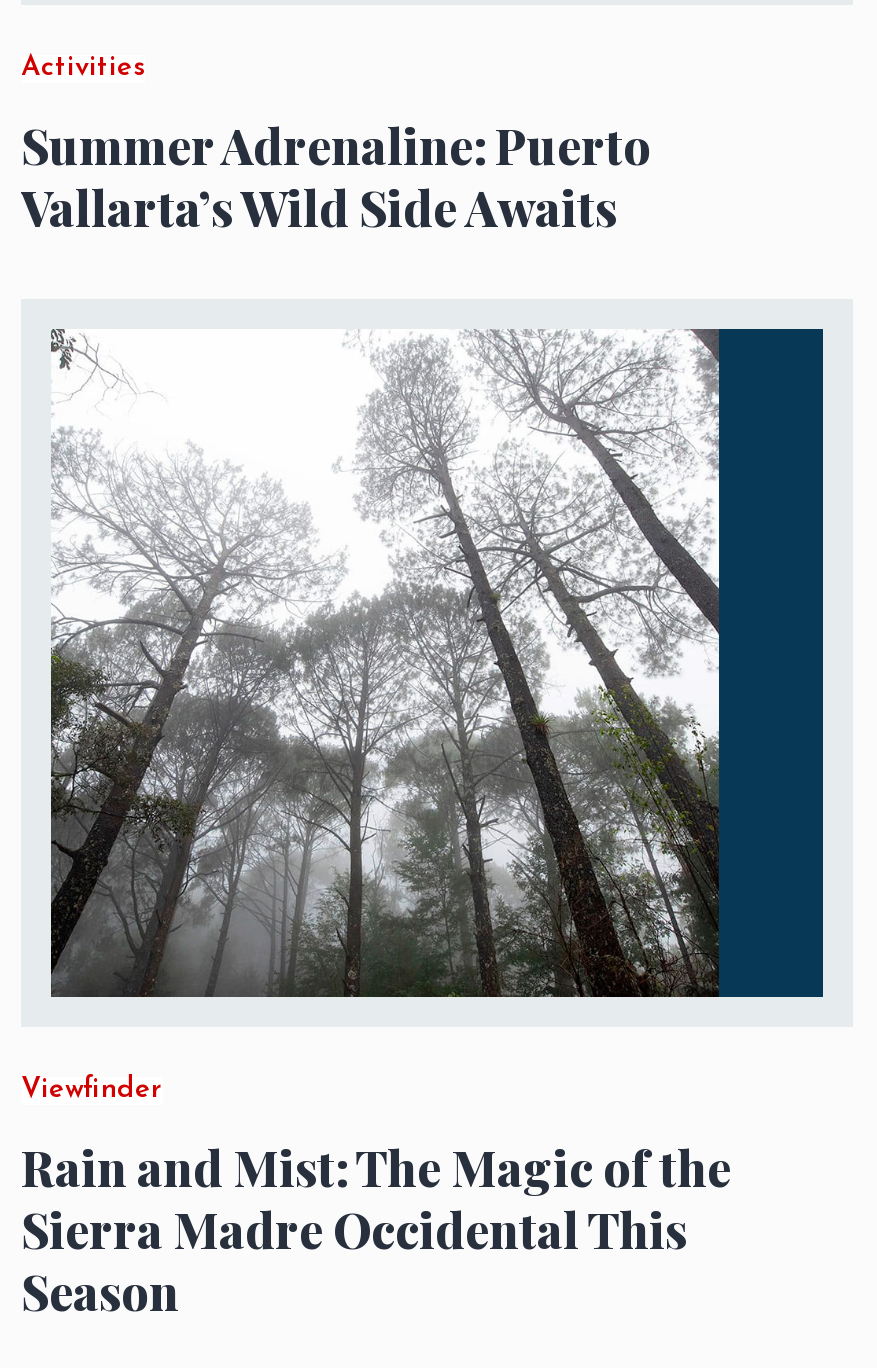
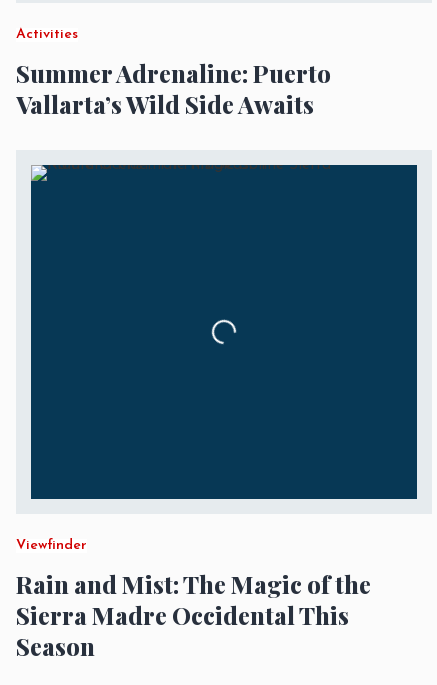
[49,329,721,997] [image] -> none

